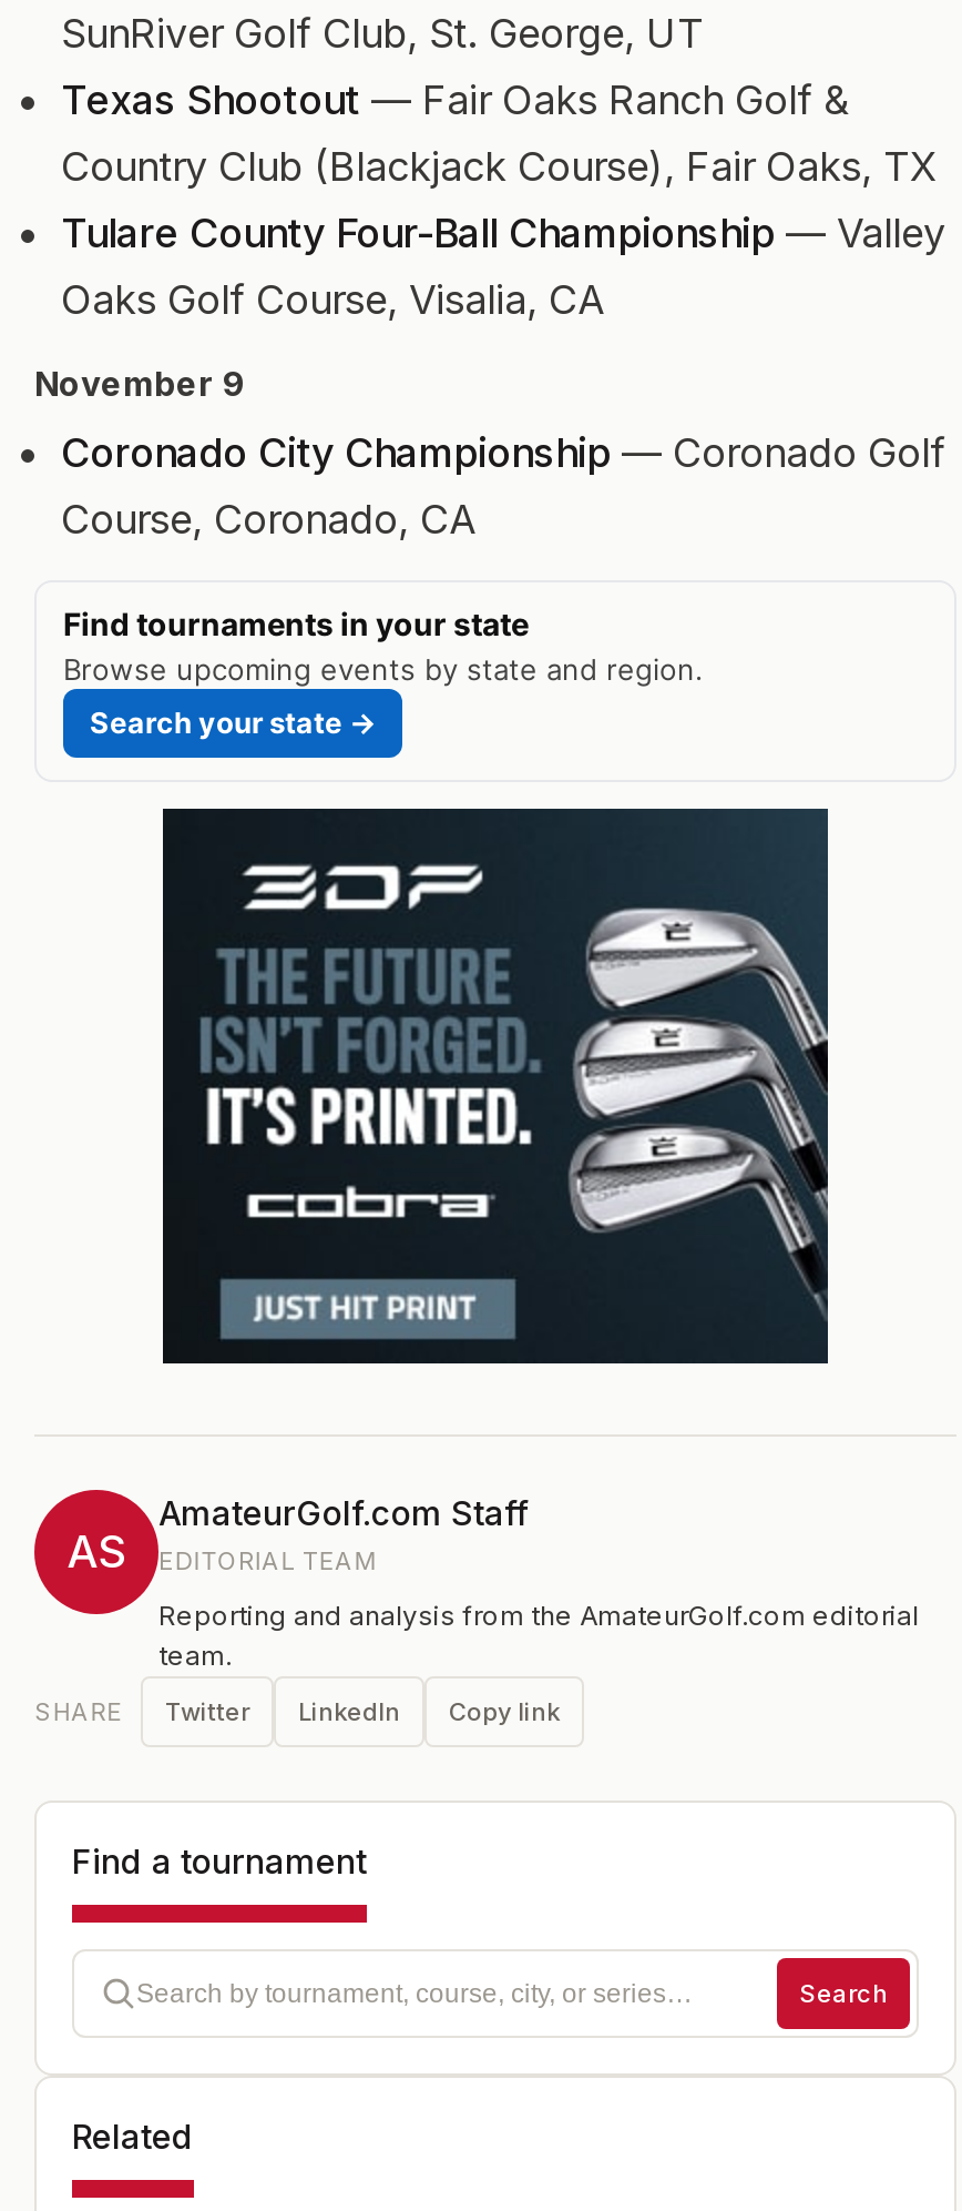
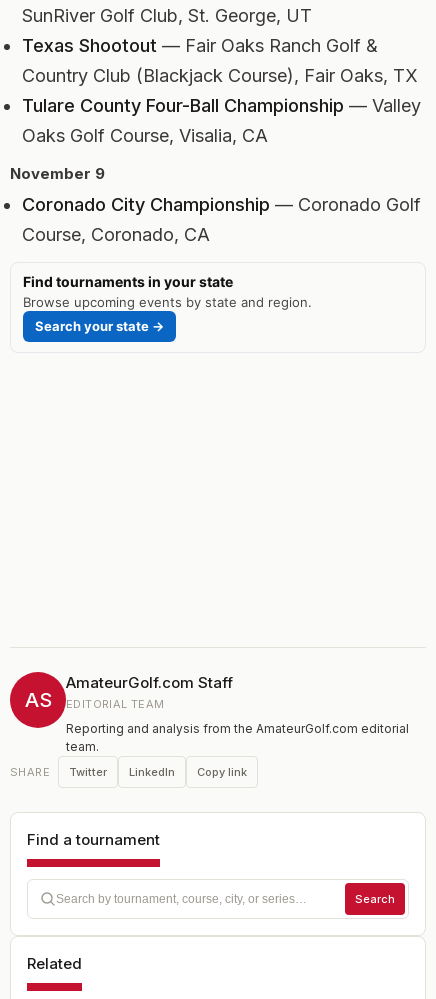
[161,807,830,1366] [image] -> none

